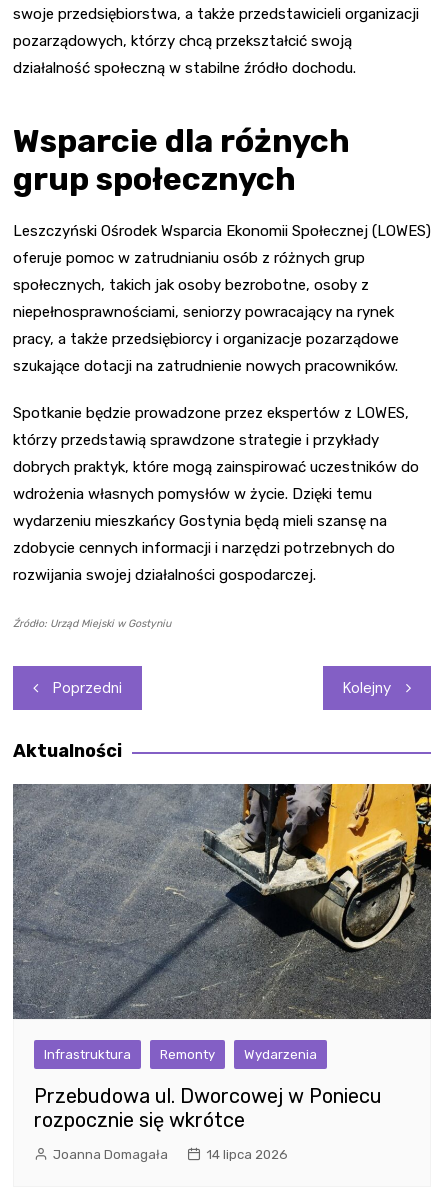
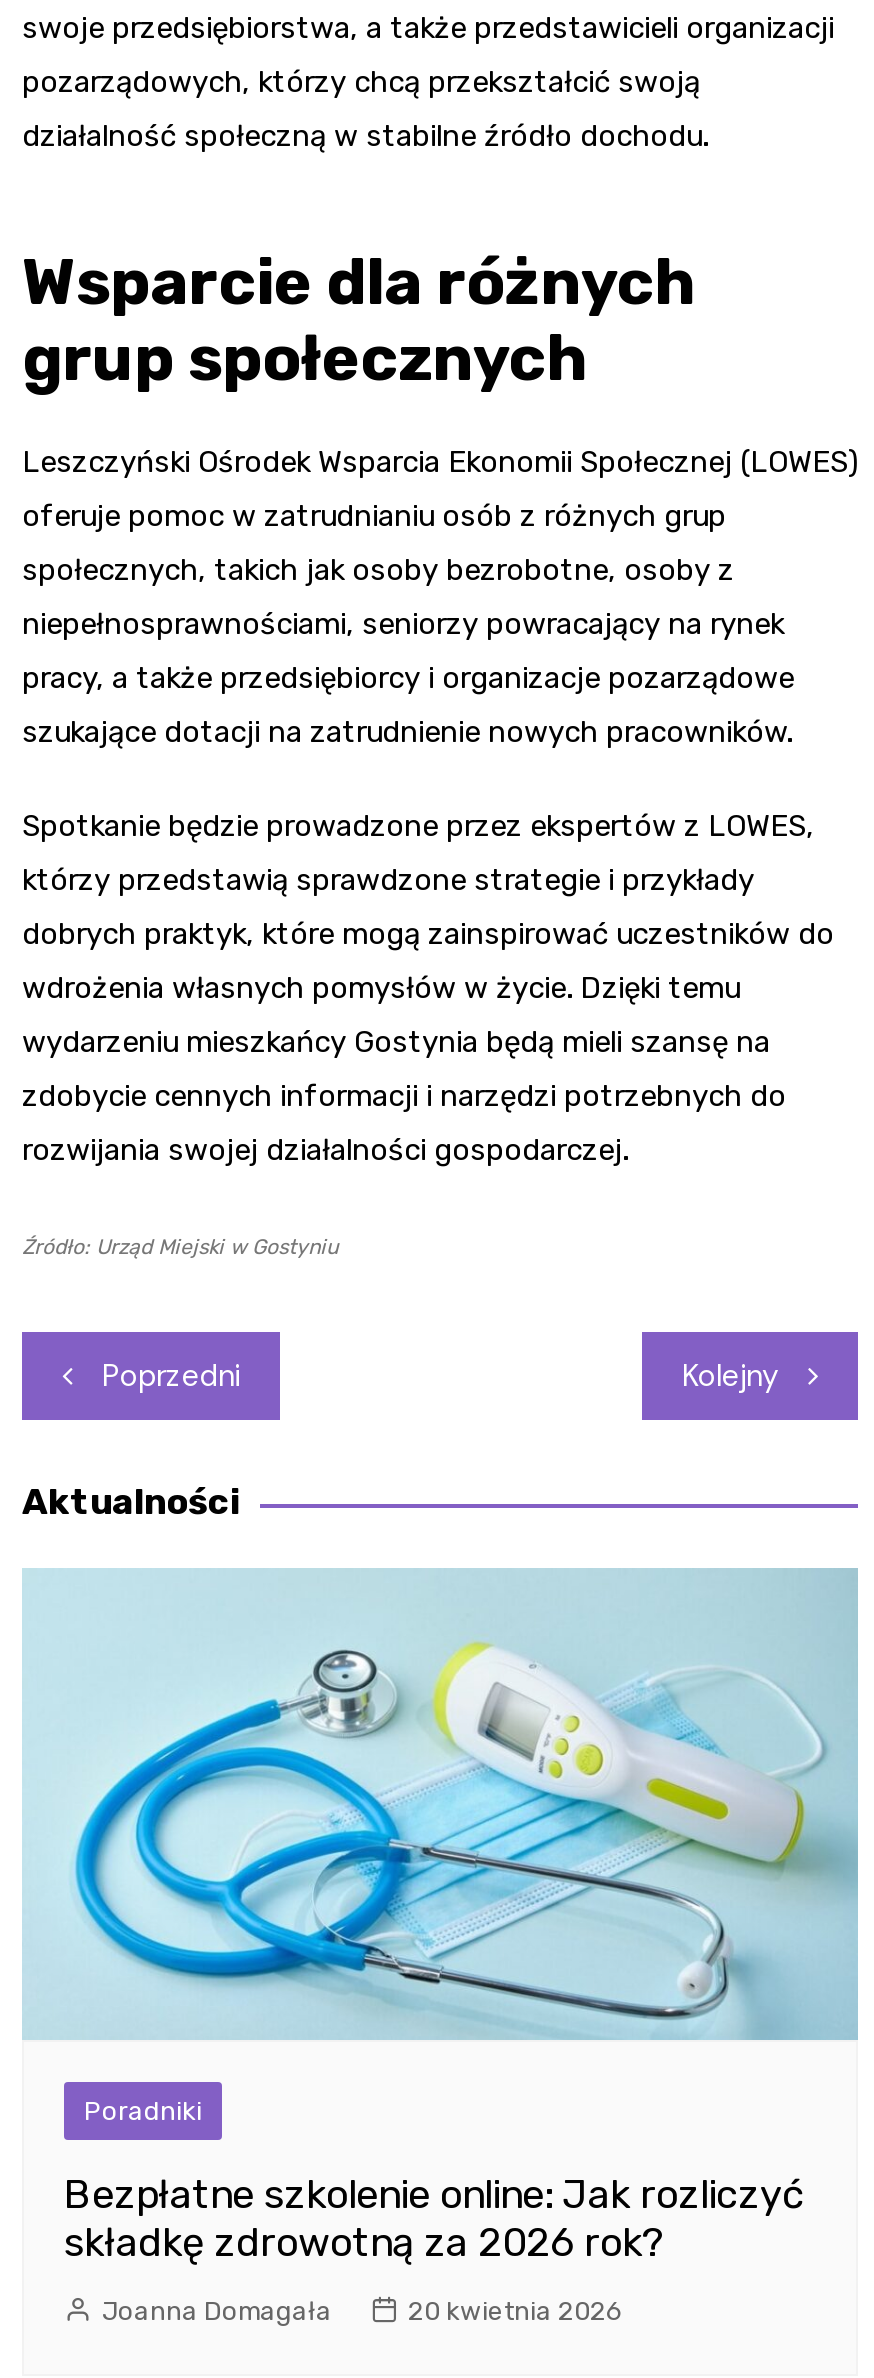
[12,783,432,1062] [image] | Infrastruktura | Remonty | Wydarzenia -> [22,1568,858,2125] [image] | Poradniki
[34,1084,382,1132] Przebudowa ul. Dworcowej w Poniecu | rozpocznie się wkrótce -> [64,2169,804,2265] Bezpłatne szkolenie online: Jak rozliczyć | składkę zdrowotną za 2026 rok?
[206,1147,288,1162] 14 lipca 2026 -> [408,2295,624,2325] 20 kwietnia 2026

